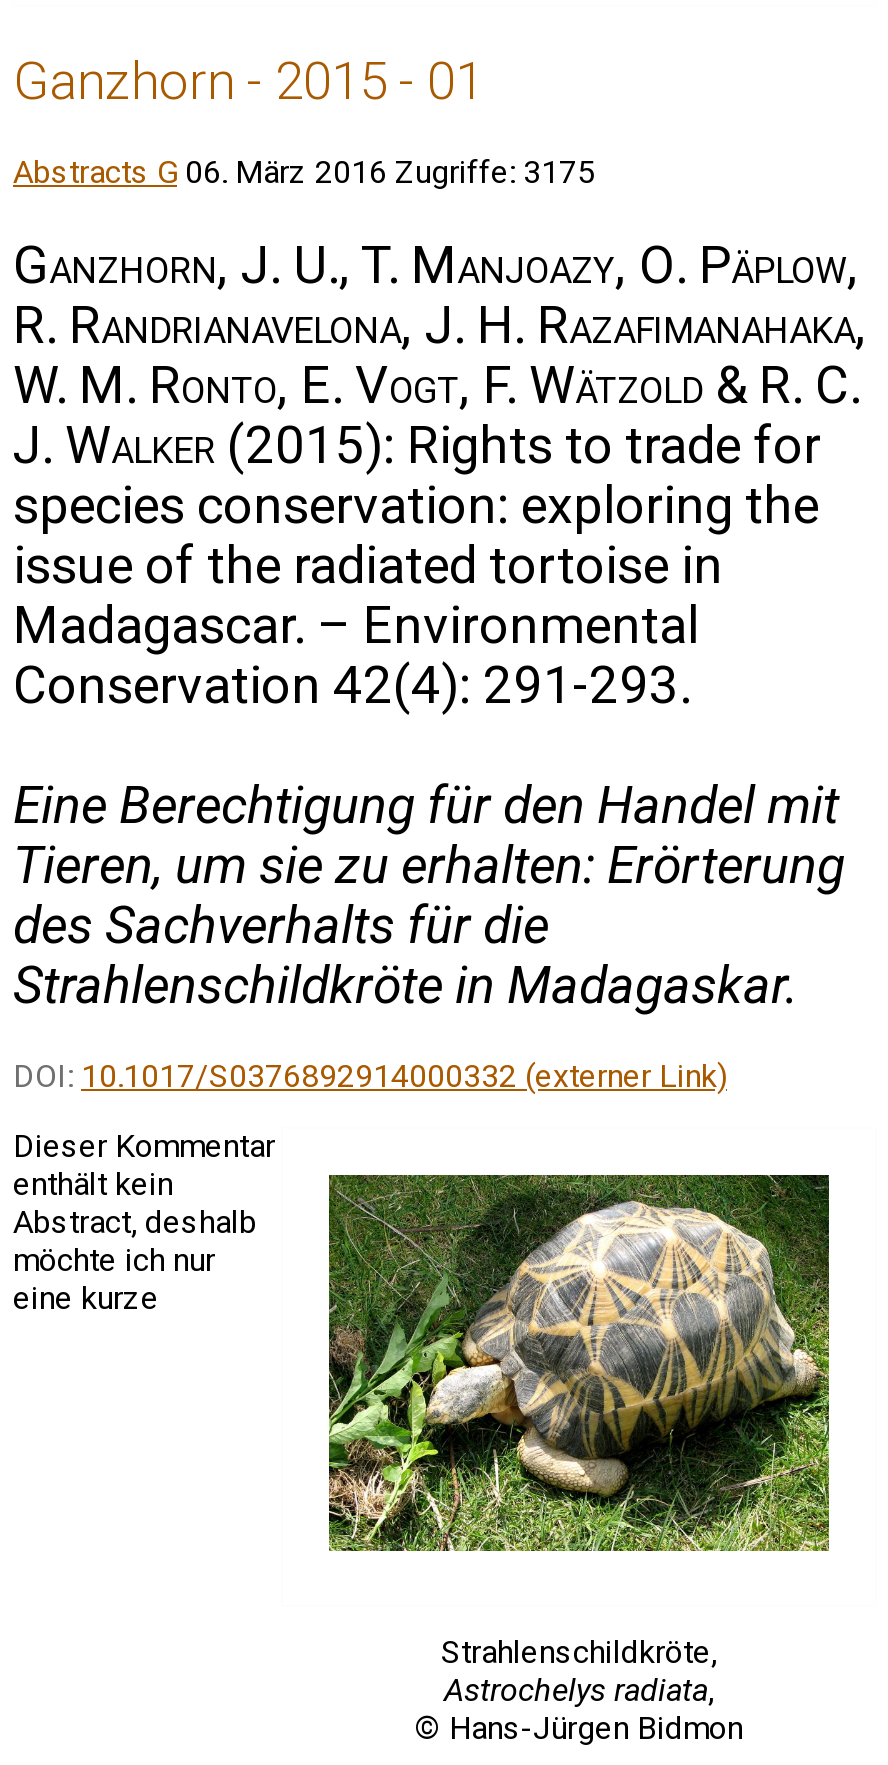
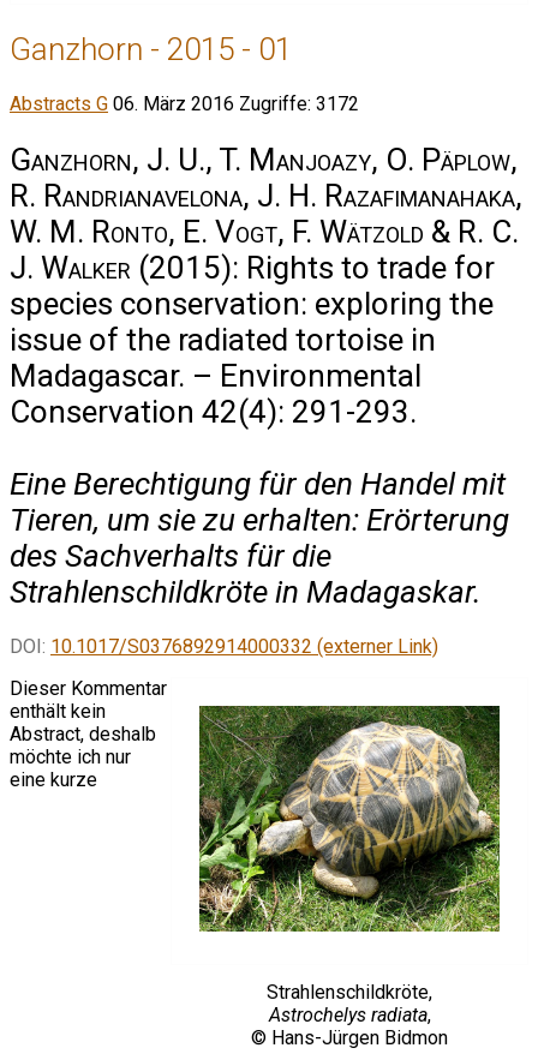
[13,153,595,191] Abstracts G 06. März 2016 Zugriffe: 3175 -> [10,93,359,115] Abstracts G 06. März 2016 Zugriffe: 3172

